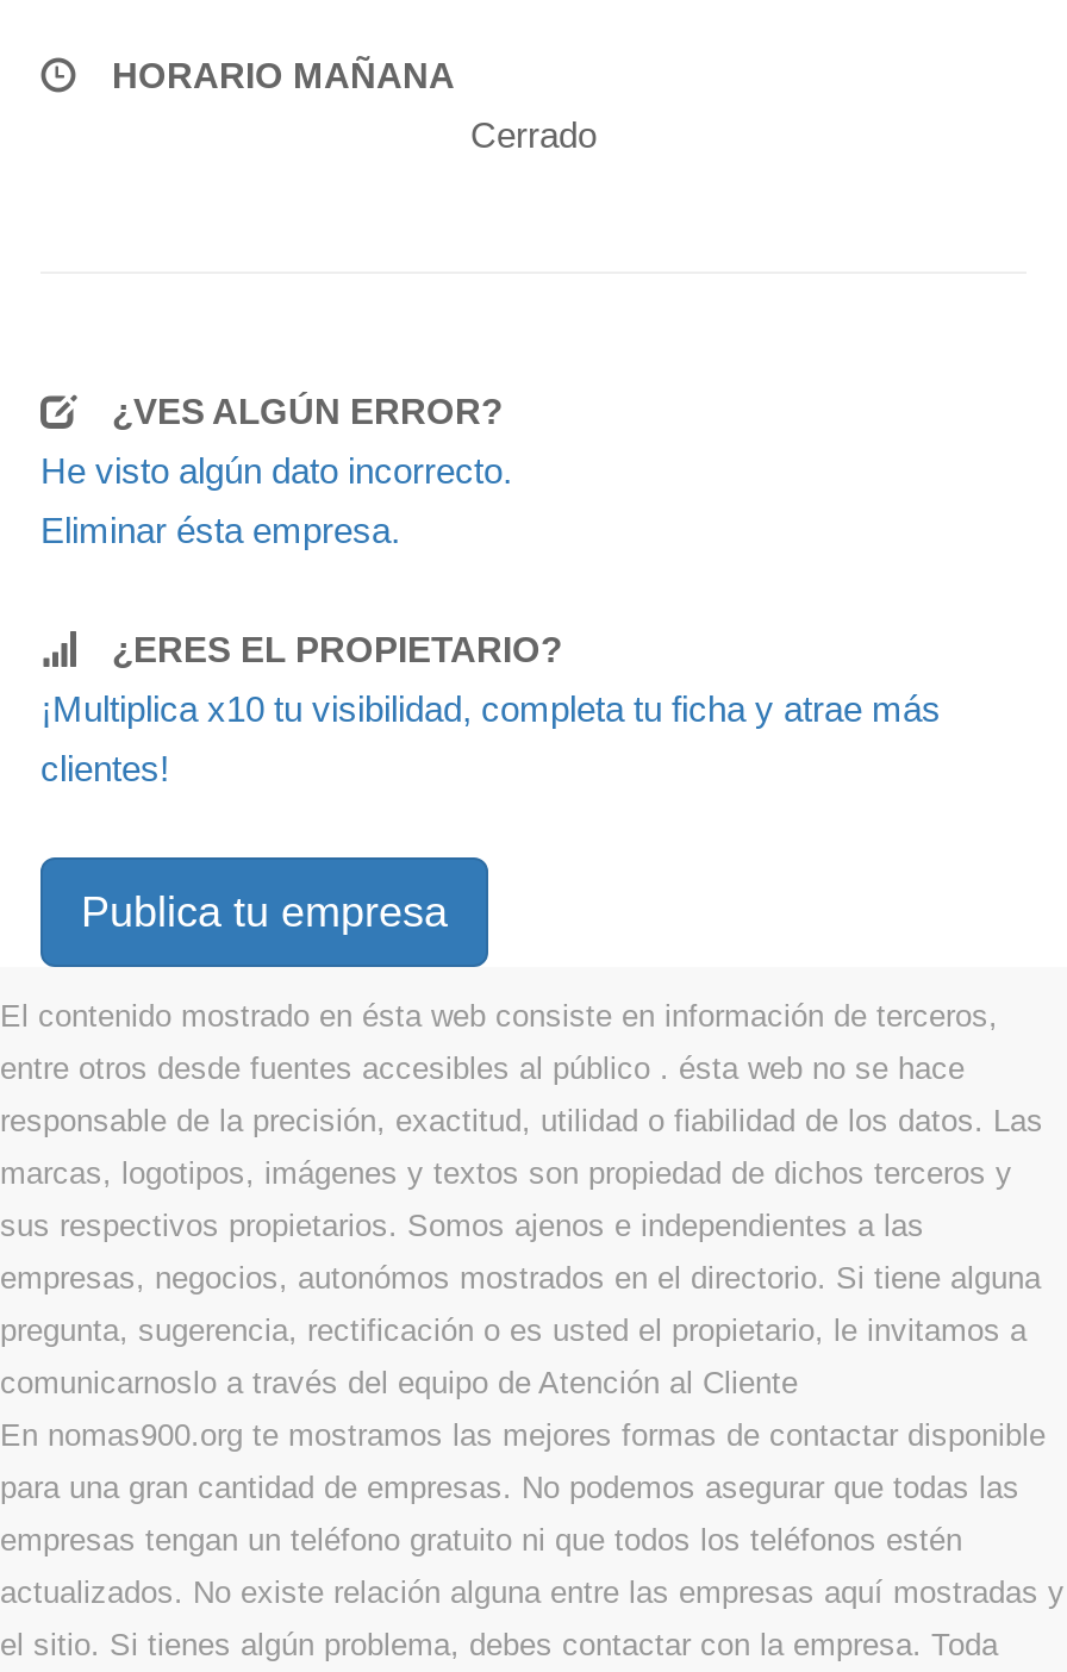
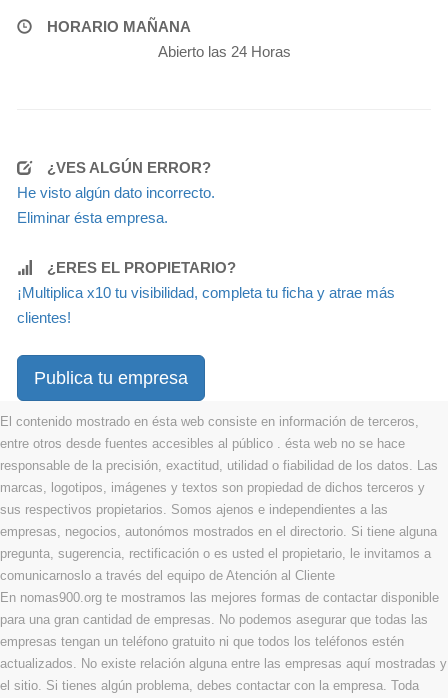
[470,114,597,154] Cerrado -> [157,43,290,60] Abierto las 24 Horas

